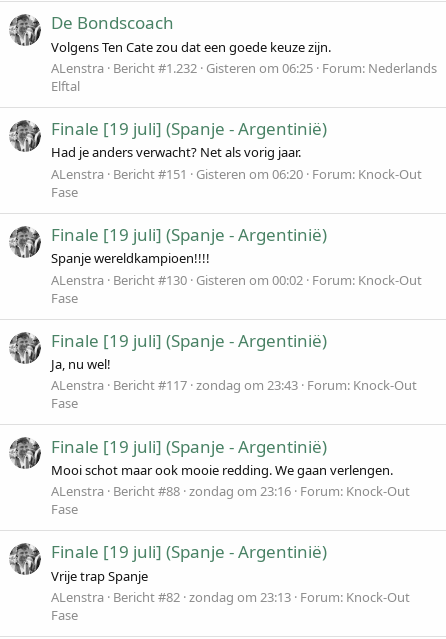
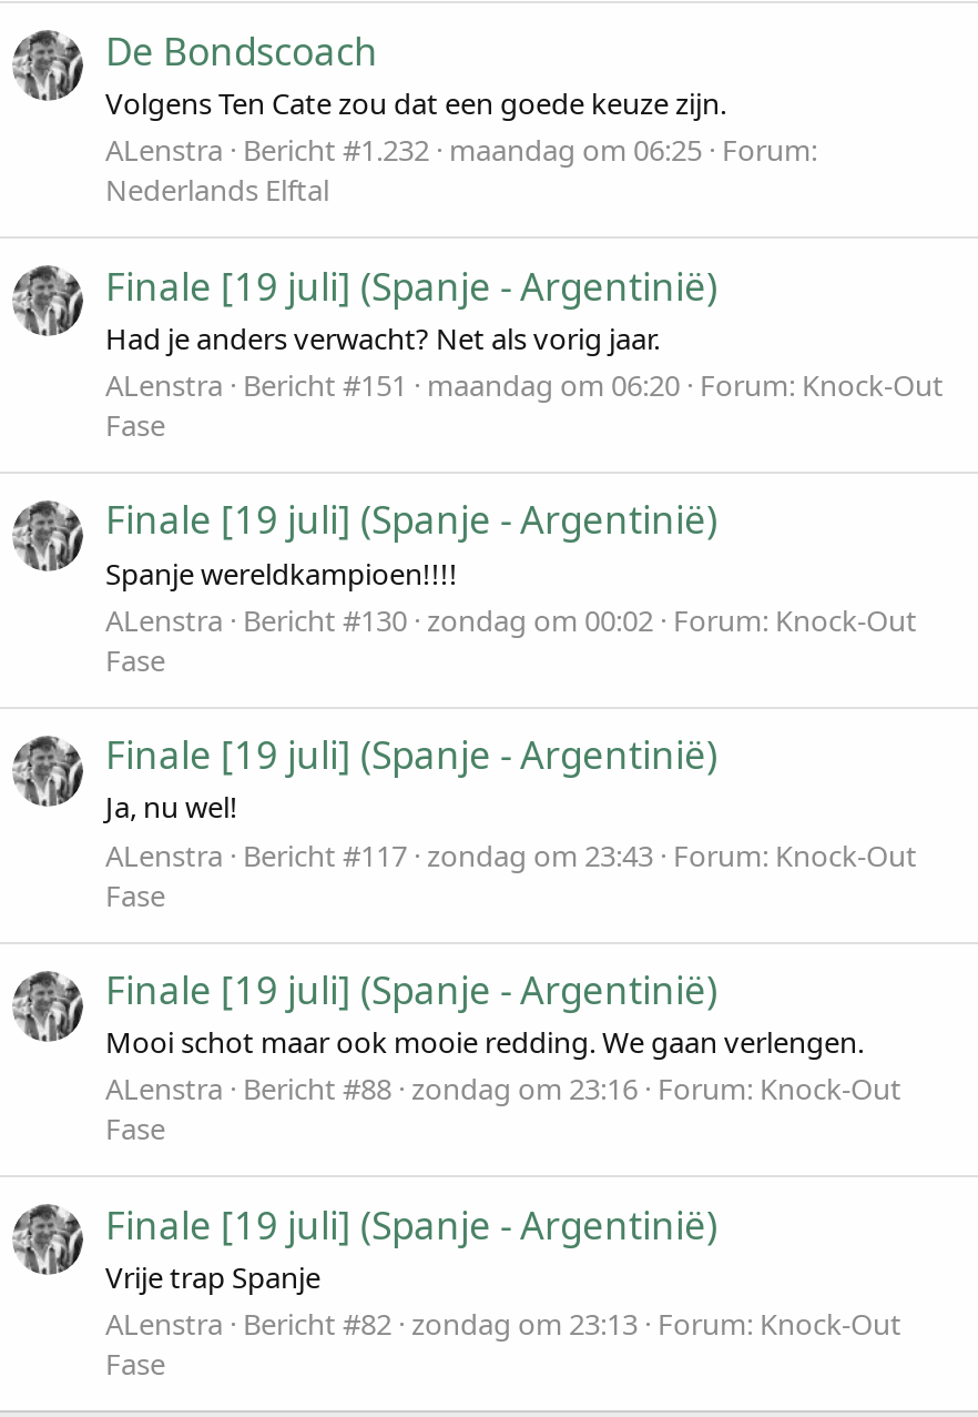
[51,59,437,95] ALenstra Bericht #1.232 Gisteren om 06:25 Forum: Nederlands | Elftal -> [105,131,817,211] ALenstra Bericht #1.232 maandag om 06:25 Forum: | Nederlands Elftal
[51,165,422,183] ALenstra Bericht #151 Gisteren om 06:20 Forum: Knock-Out -> [105,366,944,405] ALenstra Bericht #151 maandag om 06:20 Forum: Knock-Out
[51,270,422,288] ALenstra Bericht #130 Gisteren om 00:02 Forum: Knock-Out -> [105,600,917,640] ALenstra Bericht #130 zondag om 00:02 Forum: Knock-Out

